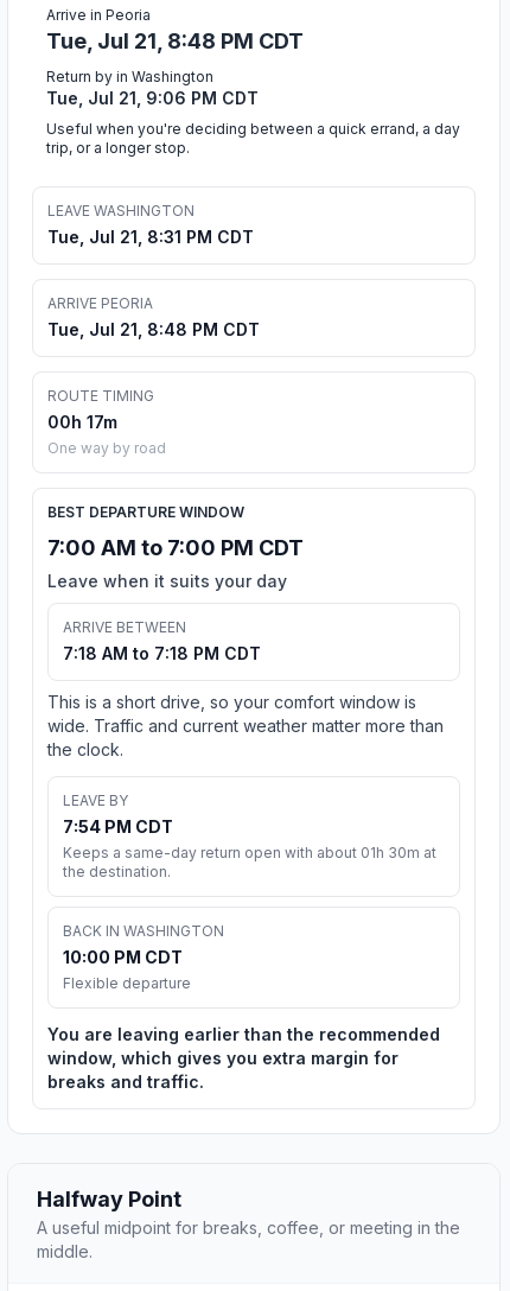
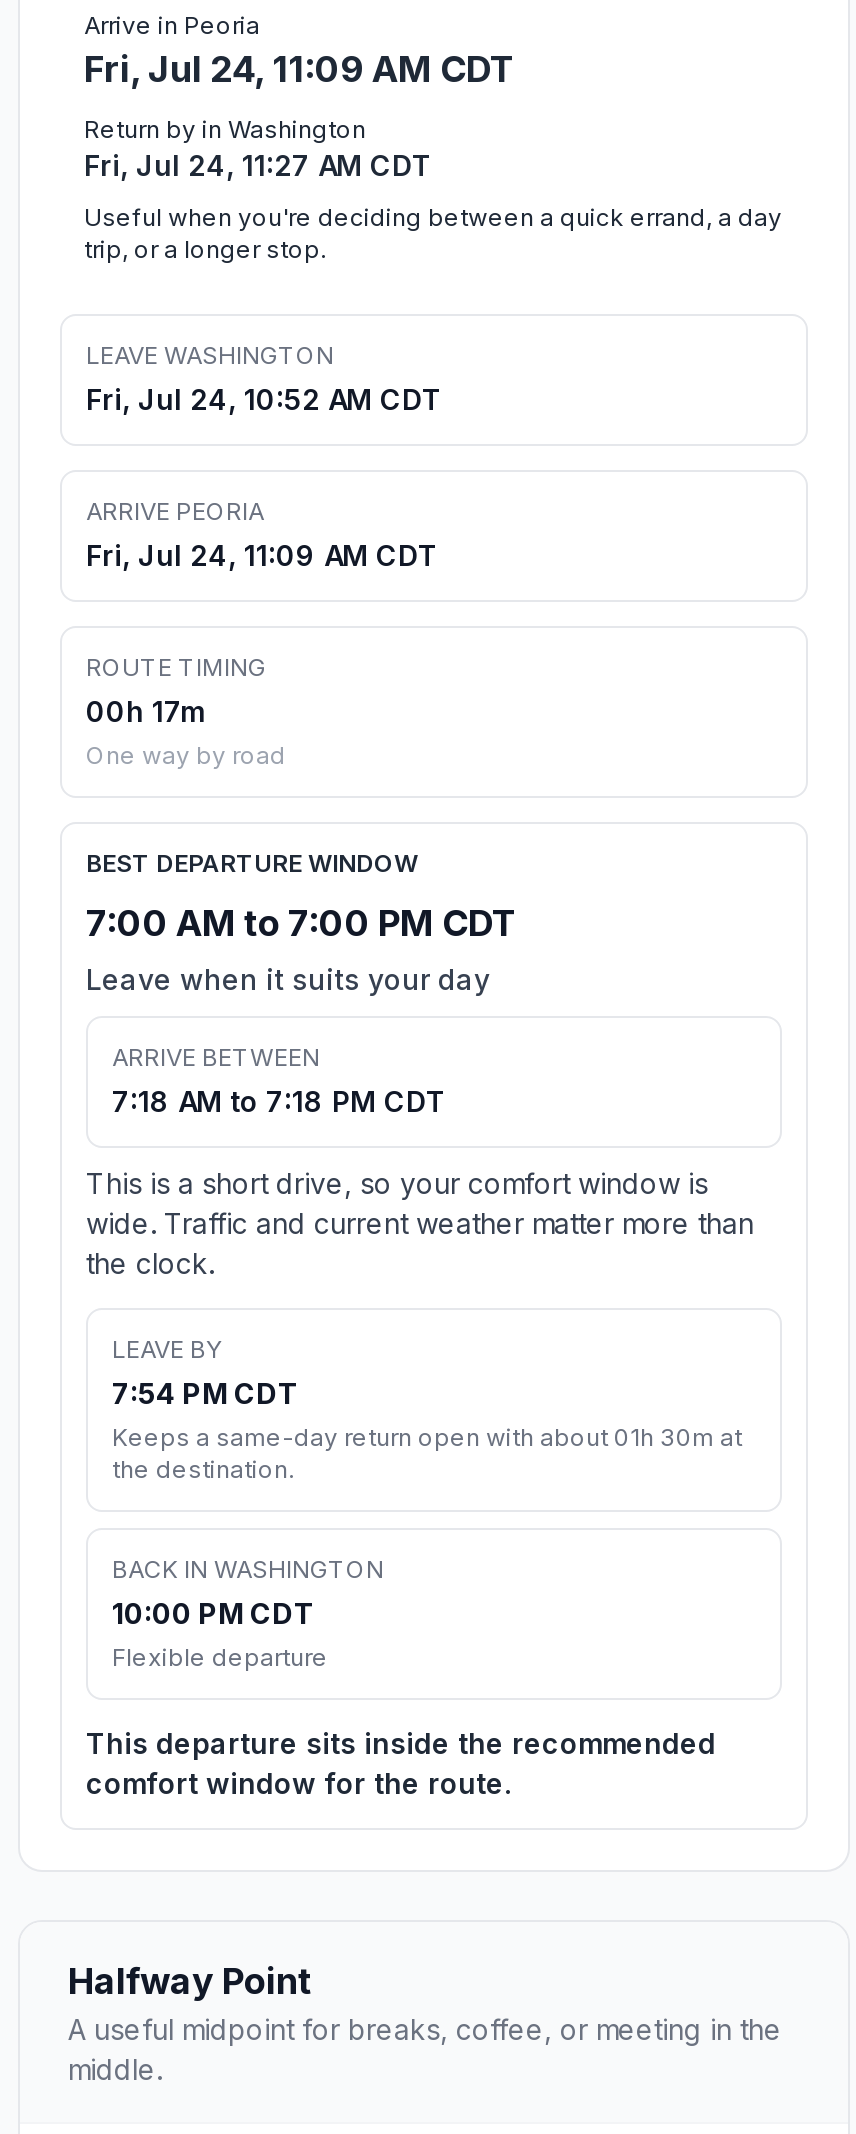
[46,29,304,54] Tue, Jul 21, 8:48 PM CDT -> [84,48,516,90] Fri, Jul 24, 11:09 AM CDT
[46,88,259,108] Tue, Jul 21, 9:06 PM CDT -> [84,148,432,182] Fri, Jul 24, 11:27 AM CDT
[47,227,254,247] Tue, Jul 21, 8:31 PM CDT -> [86,382,442,416] Fri, Jul 24, 10:52 AM CDT
[47,319,260,340] Tue, Jul 21, 8:48 PM CDT -> [86,538,438,572] Fri, Jul 24, 11:09 AM CDT
[47,1024,440,1092] You are leaving earlier than the recommended | window, which gives you extra margin for | breaks and traffic. -> [86,1726,716,1800] This departure sits inside the recommended | comfort window for the route.

